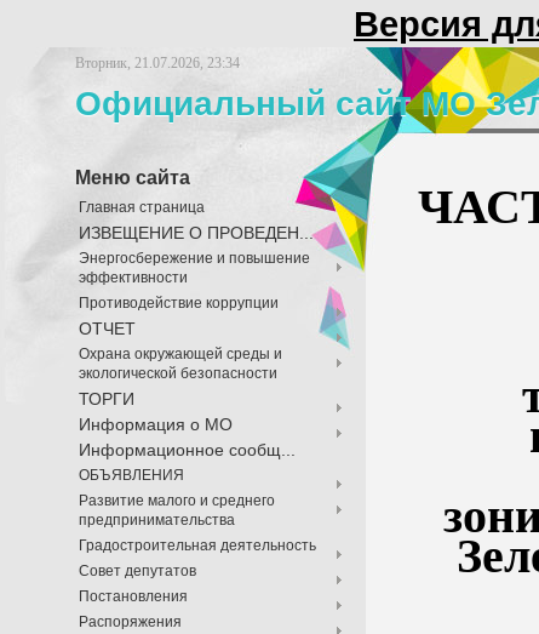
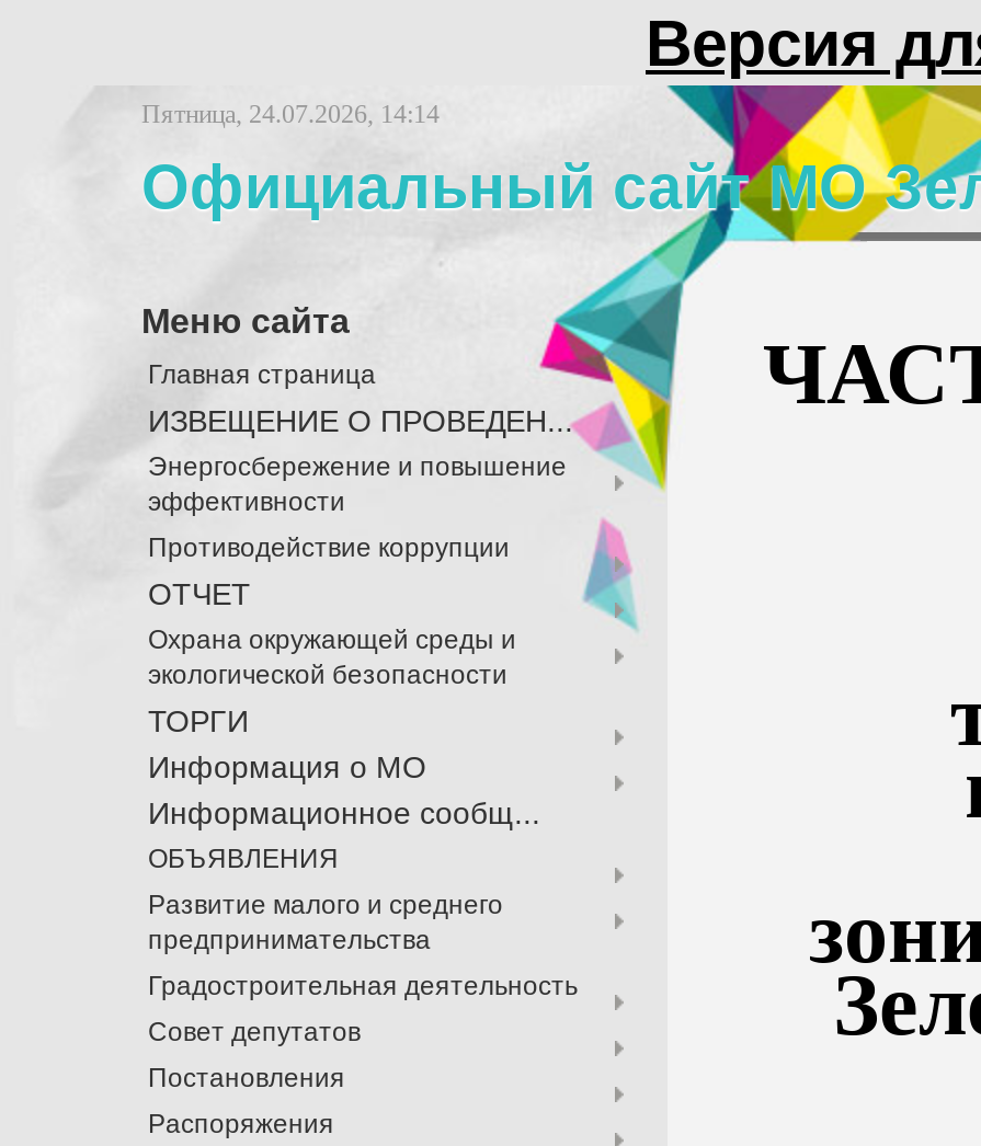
[75,55,240,72] Вторник, 21.07.2026, 23:34 -> [141,99,440,129] Пятница, 24.07.2026, 14:14

